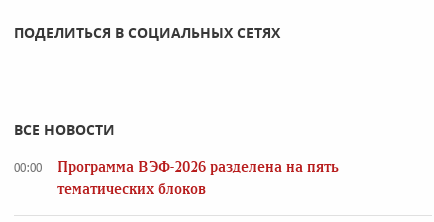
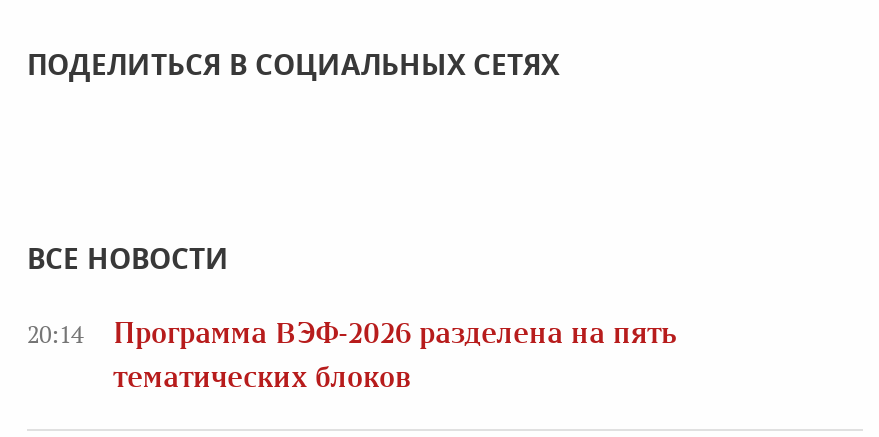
[14,159,339,175] 00:00 Программа ВЭФ-2026 разделена на пять -> [27,317,677,349] 20:14 Программа ВЭФ-2026 разделена на пять

